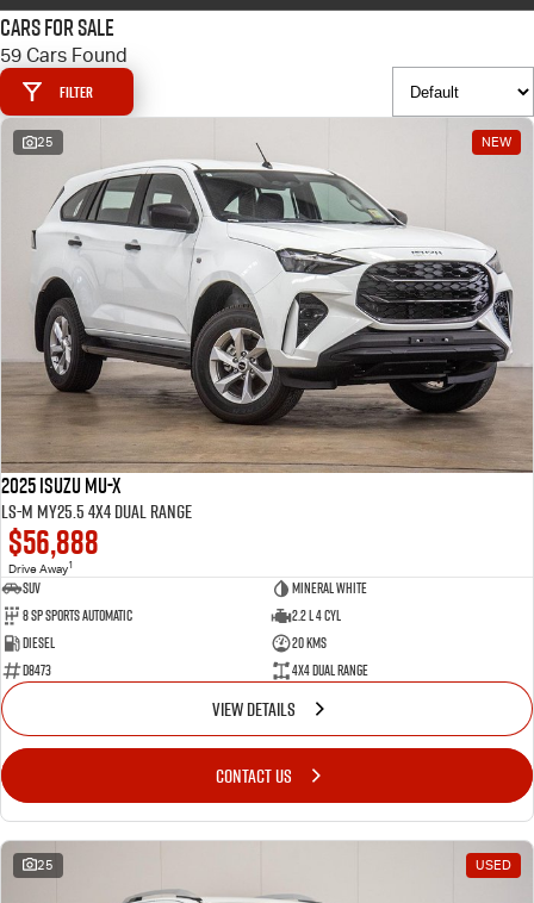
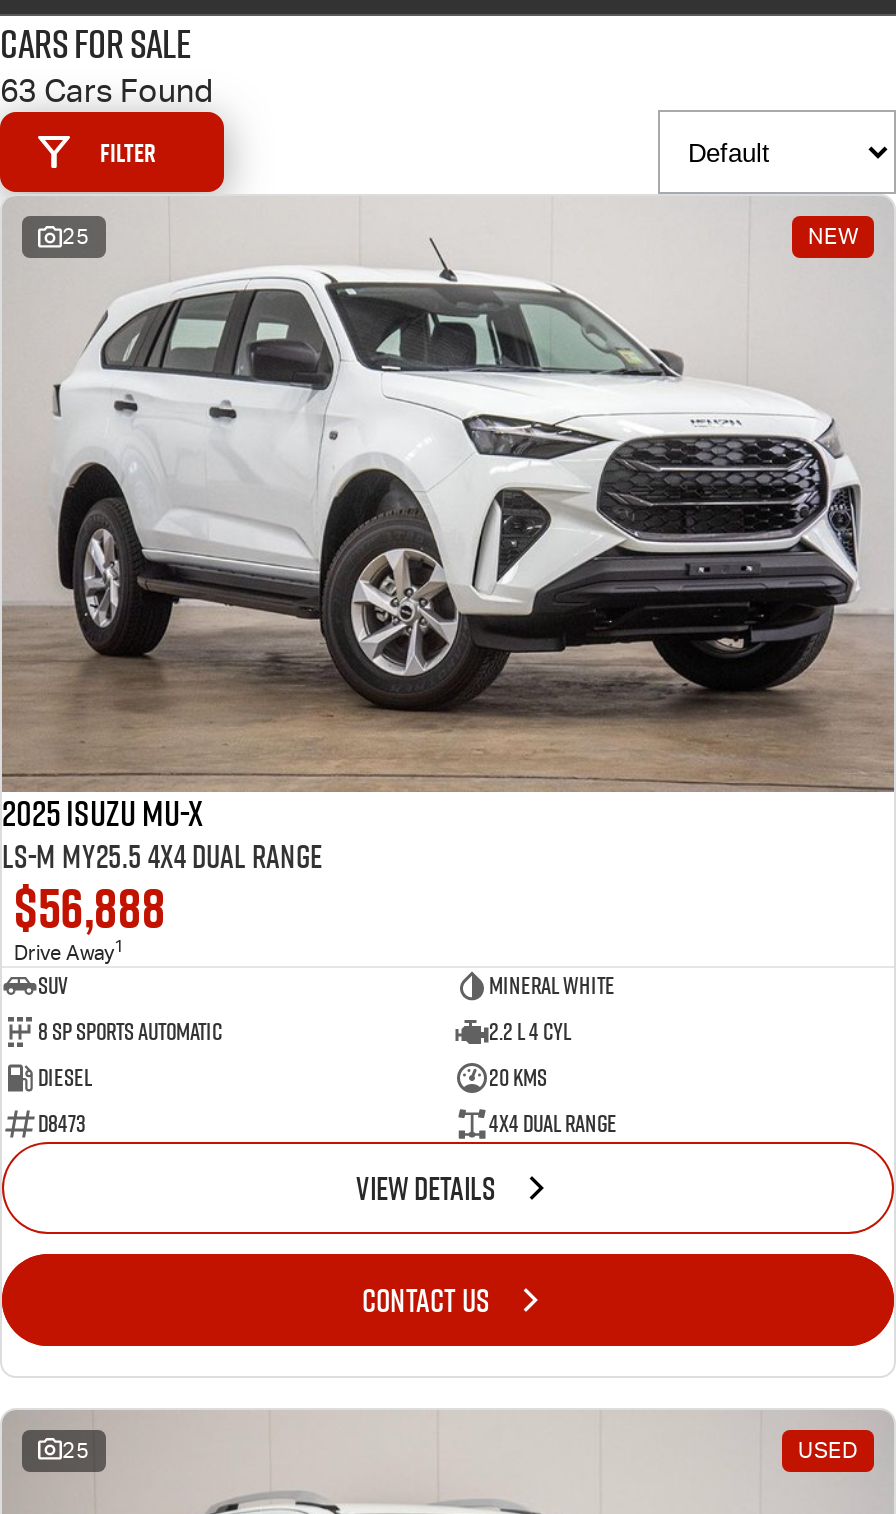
[0,44,128,67] 59 Cars Found -> [0,72,214,110] 63 Cars Found

